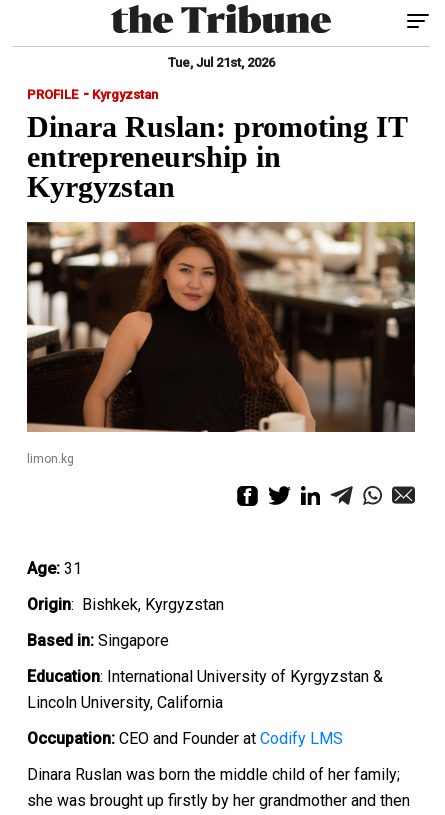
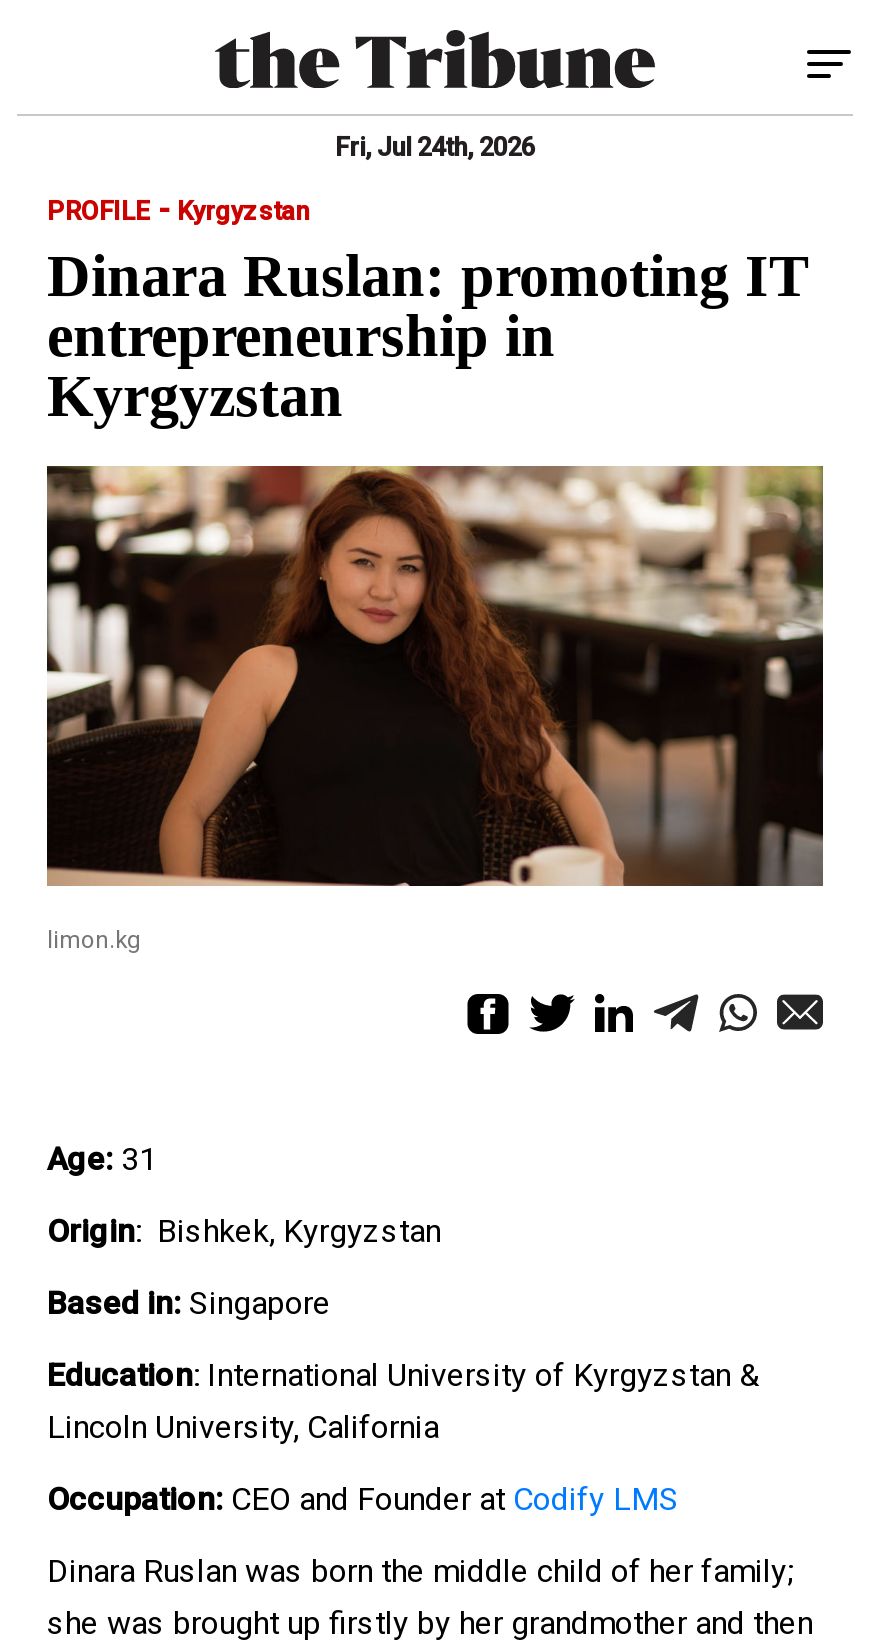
[167,55,274,70] Tue, Jul 21st, 2026 -> [335,132,535,162] Fri, Jul 24th, 2026

